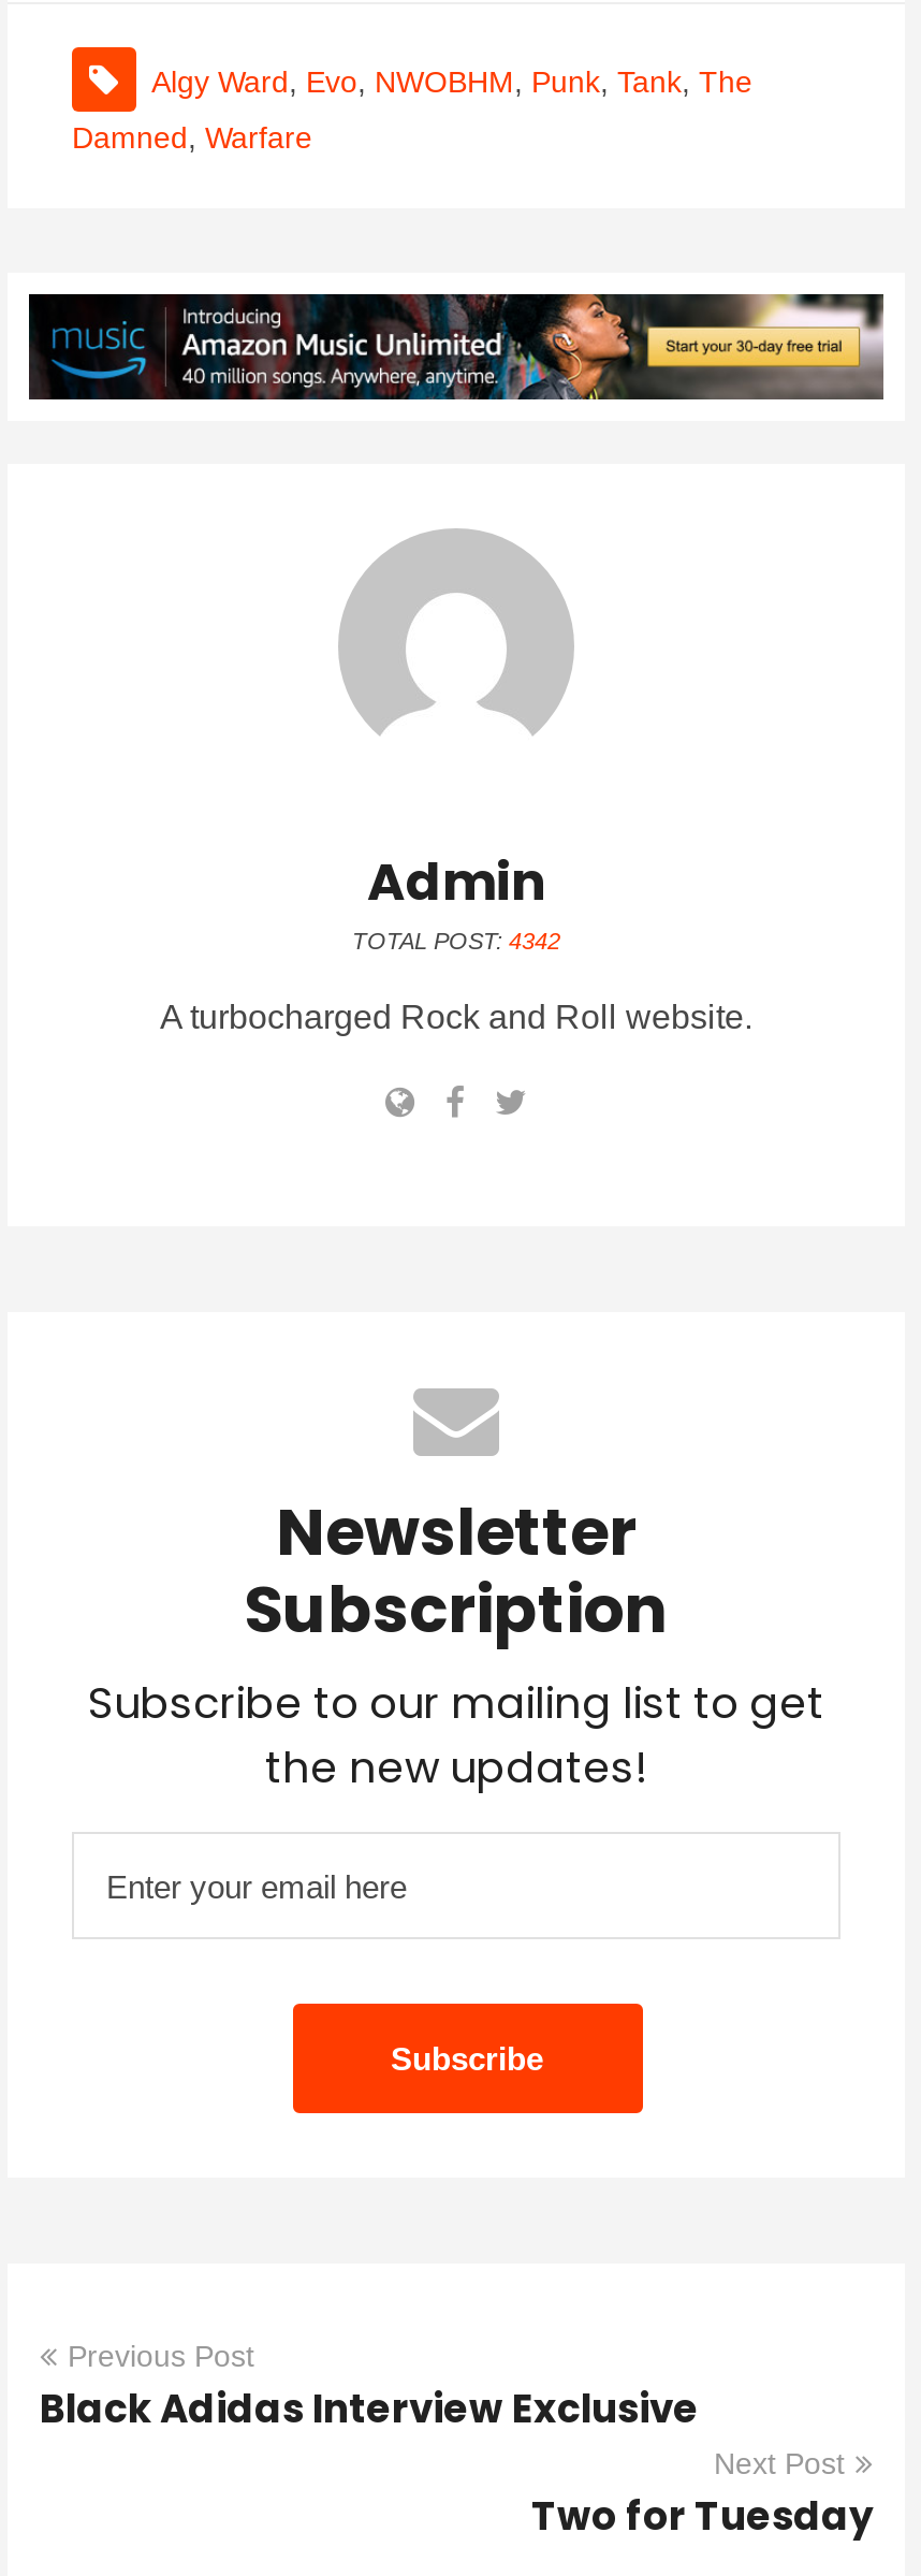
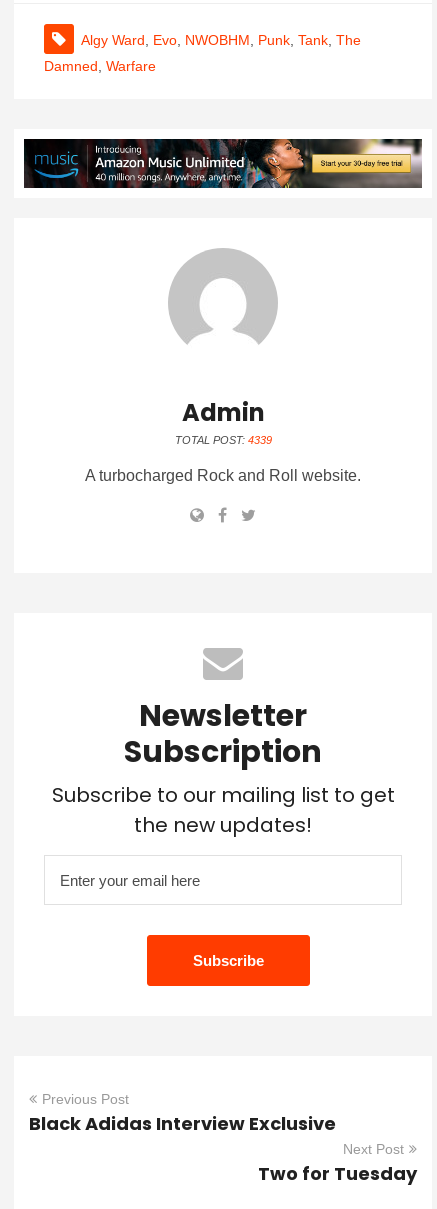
[352,929,560,954] TOTAL POST: 4342 -> [174,434,271,446] TOTAL POST: 4339

